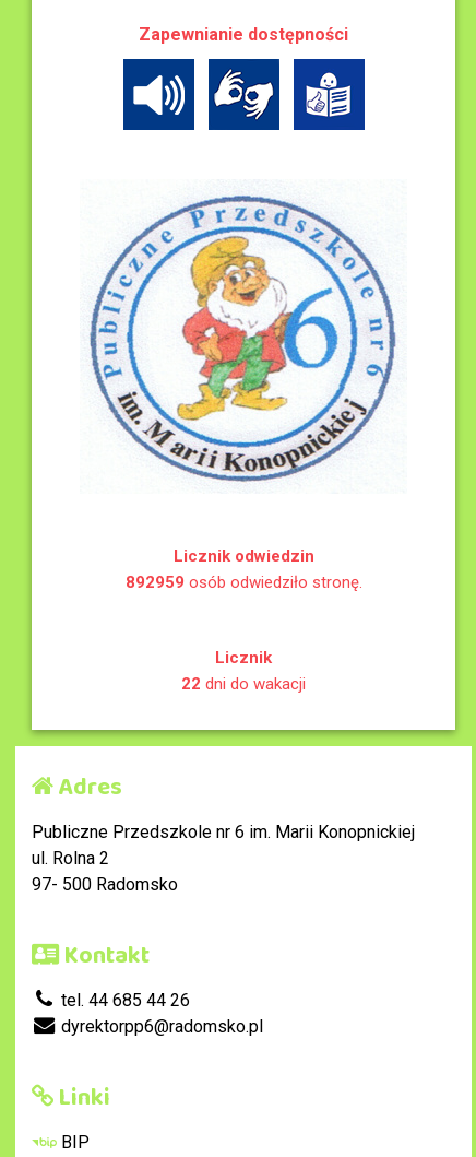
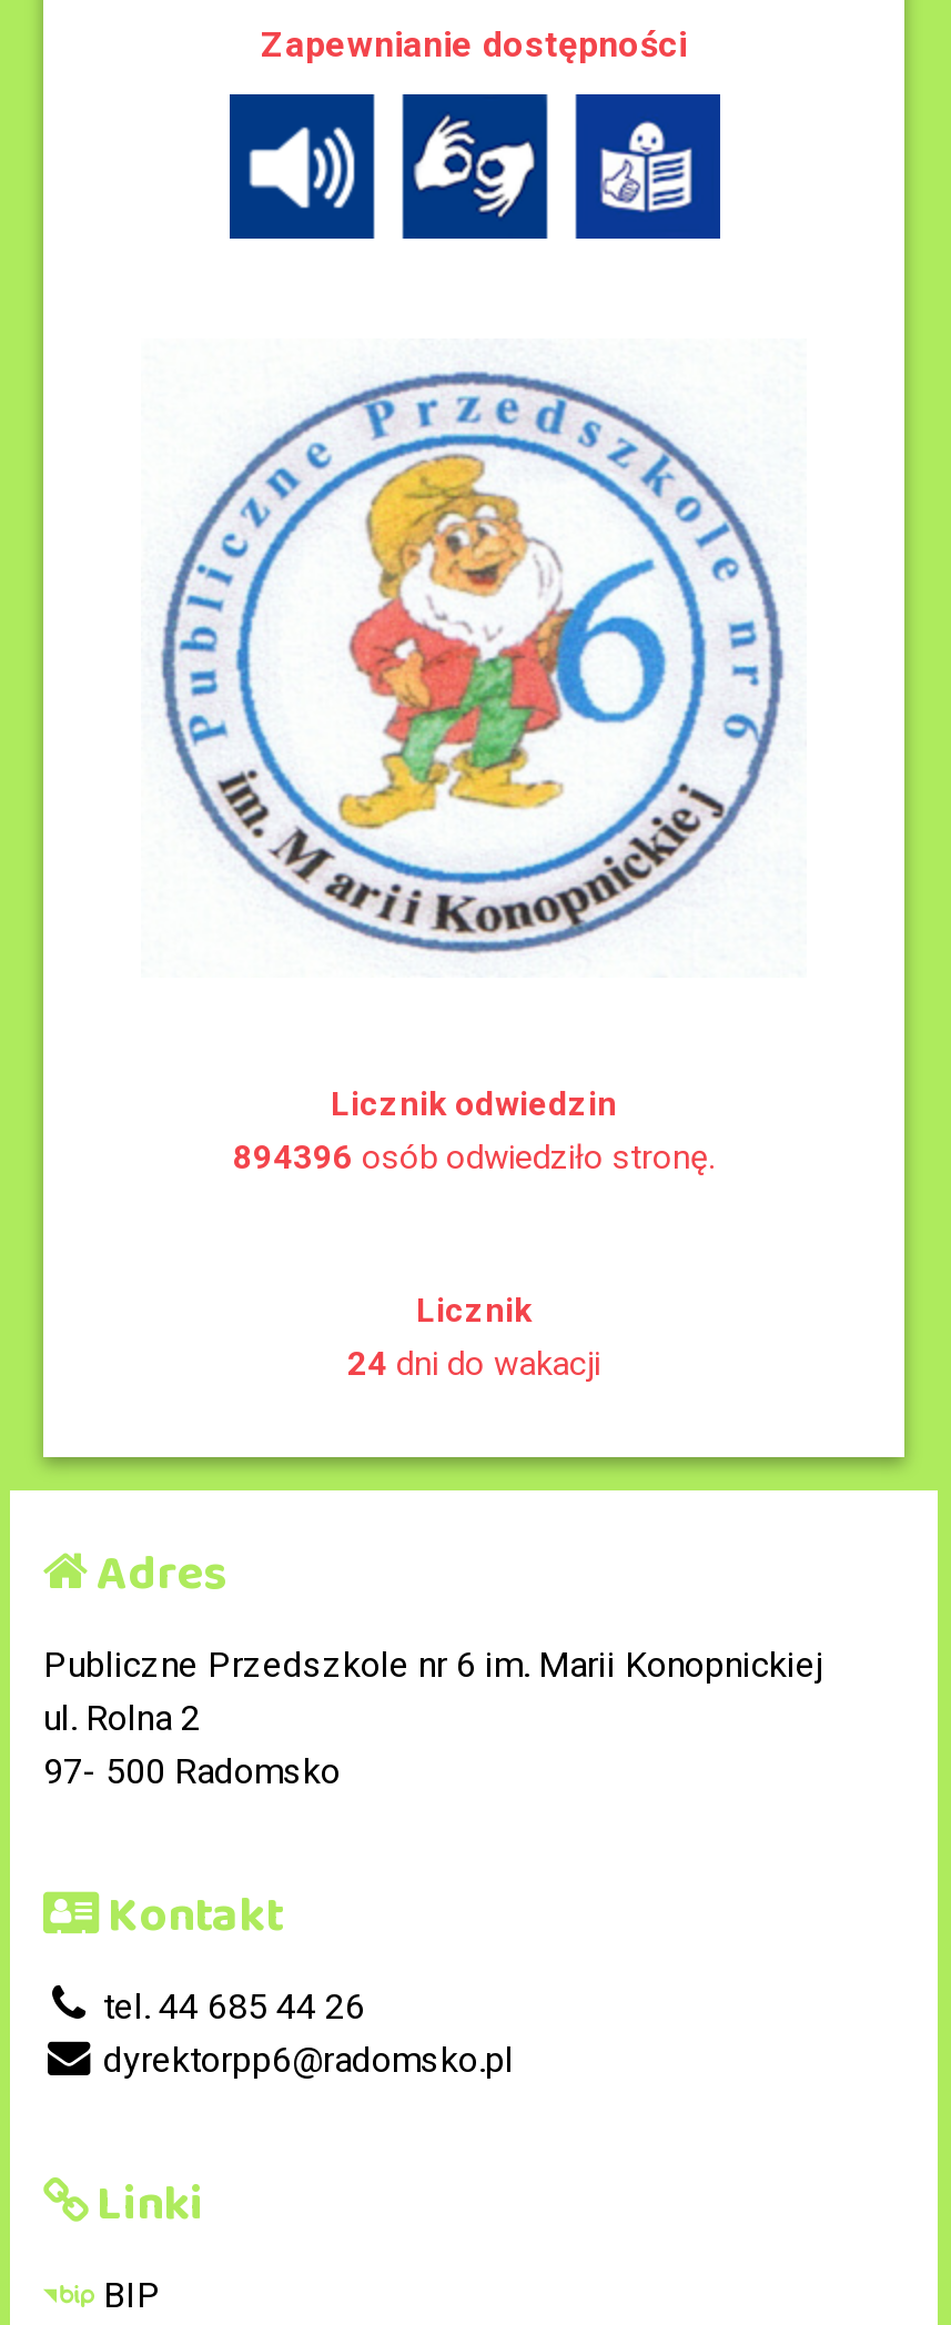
[125,572,362,592] 892959 osób odwiedziło stronę. -> [233,1137,715,1177] 894396 osób odwiedziło stronę.
[181,674,306,693] 22 dni do wakacji -> [347,1343,600,1383] 24 dni do wakacji

